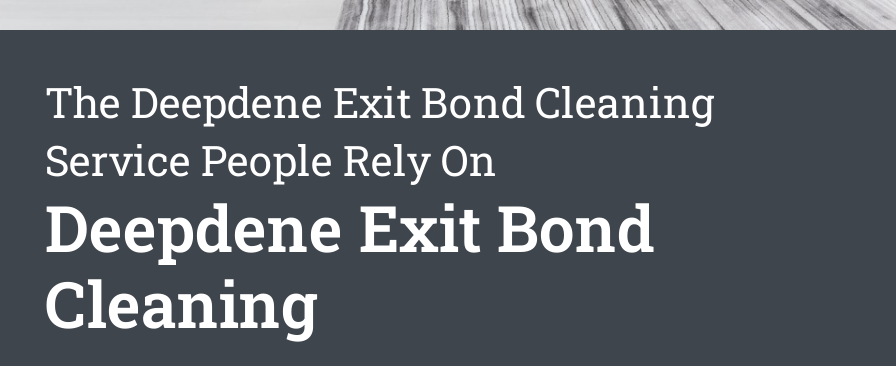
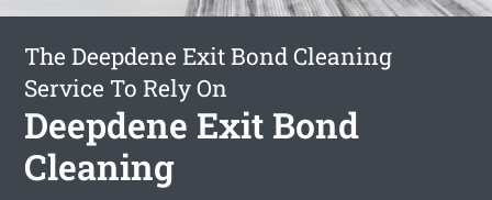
[45,132,497,188] Service People Rely On -> [25,73,228,103] Service To Rely On

